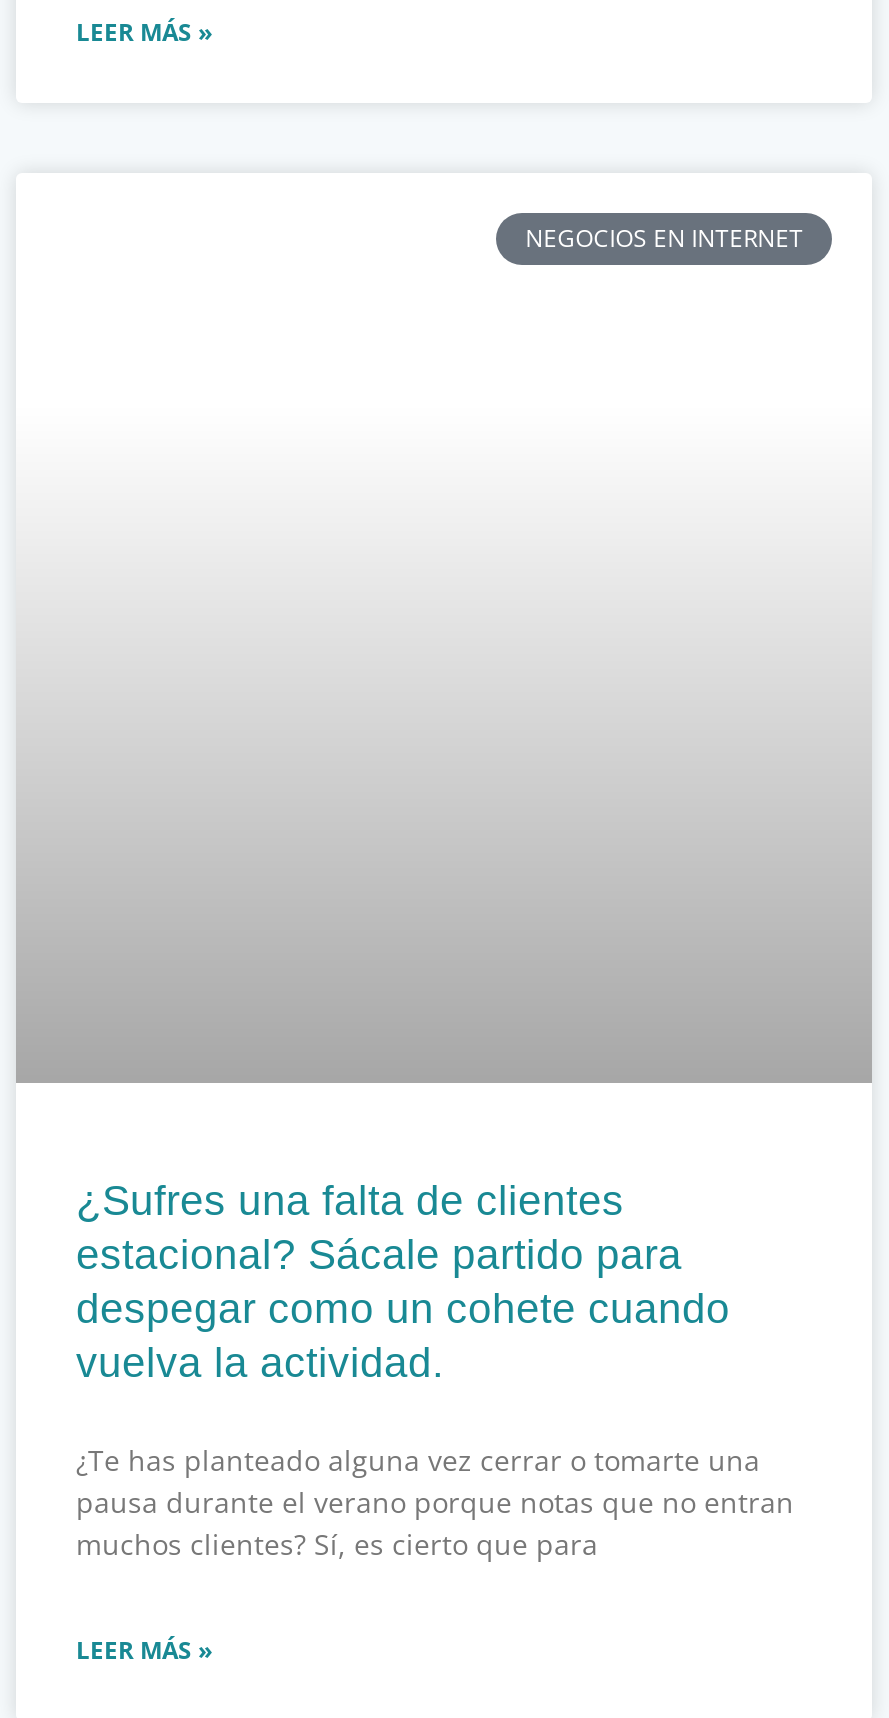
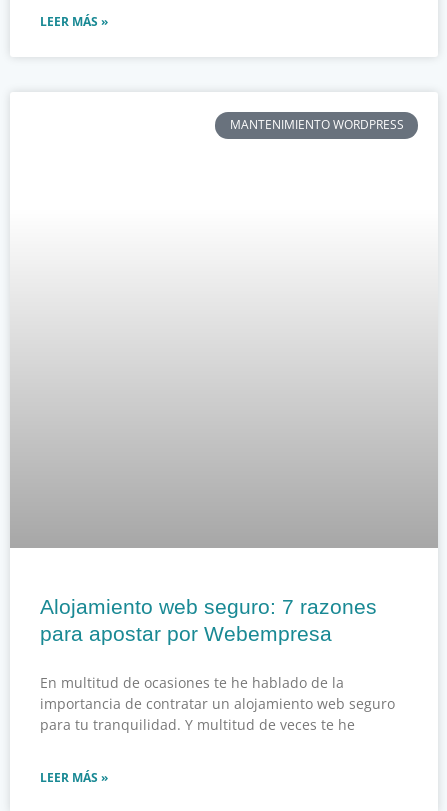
[525,221,803,255] NEGOCIOS EN INTERNET -> [230,116,404,133] MANTENIMIENTO WORDPRESS
[76,1177,730,1385] ¿Sufres una falta de clientes | estacional? Sácale partido para | despegar como un cohete cuando | vuelva la actividad. -> [40,595,377,645] Alojamiento web seguro: 7 razones | para apostar por Webempresa
[76,1441,794,1563] ¿Te has planteado alguna vez cerrar o tomarte una | pausa durante el verano porque notas que no entran | muchos clientes? Sí, es cierto que para -> [40,673,395,734] En multitud de ocasiones te he hablado de la | importancia de contratar un alojamiento web seguro | para tu tranquilidad. Y multitud de veces te he

